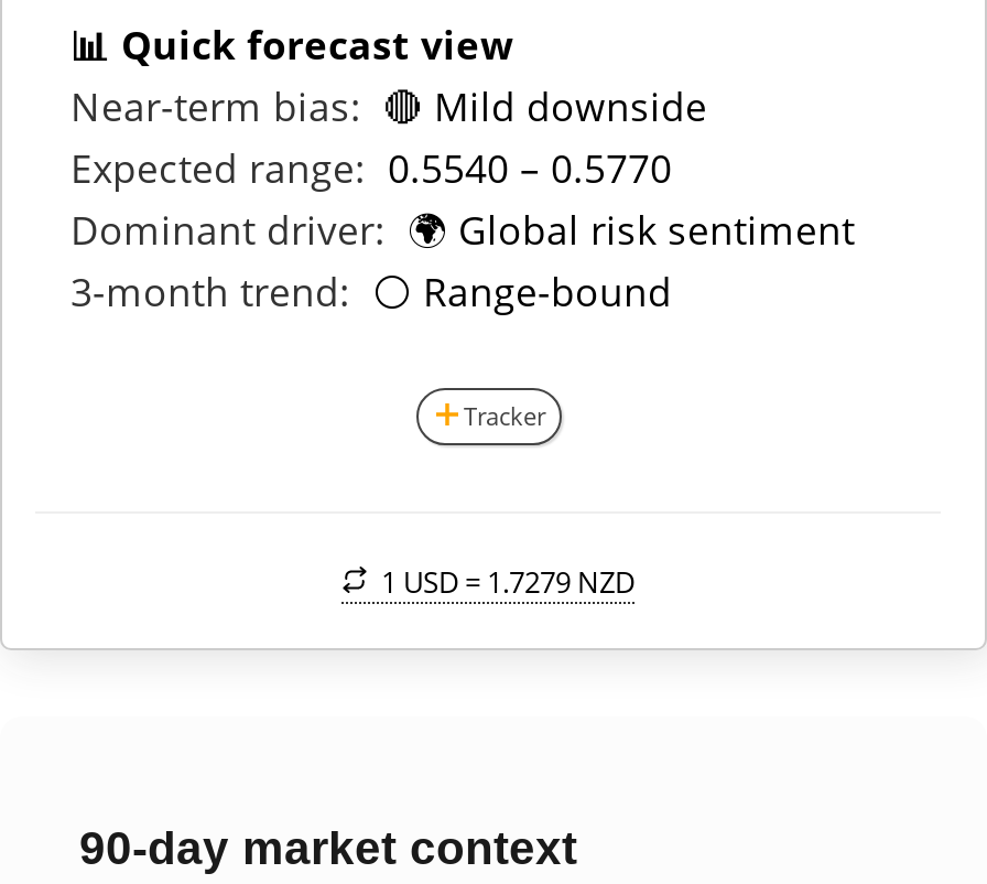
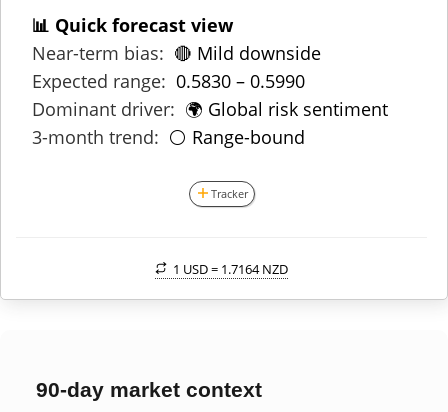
[70,142,672,195] Expected range: 0.5540 – 0.5770 -> [32,69,305,93] Expected range: 0.5830 – 0.5990
[368,563,634,603] 1 USD = 1.7279 NZD -> [167,260,288,278] 1 USD = 1.7164 NZD

